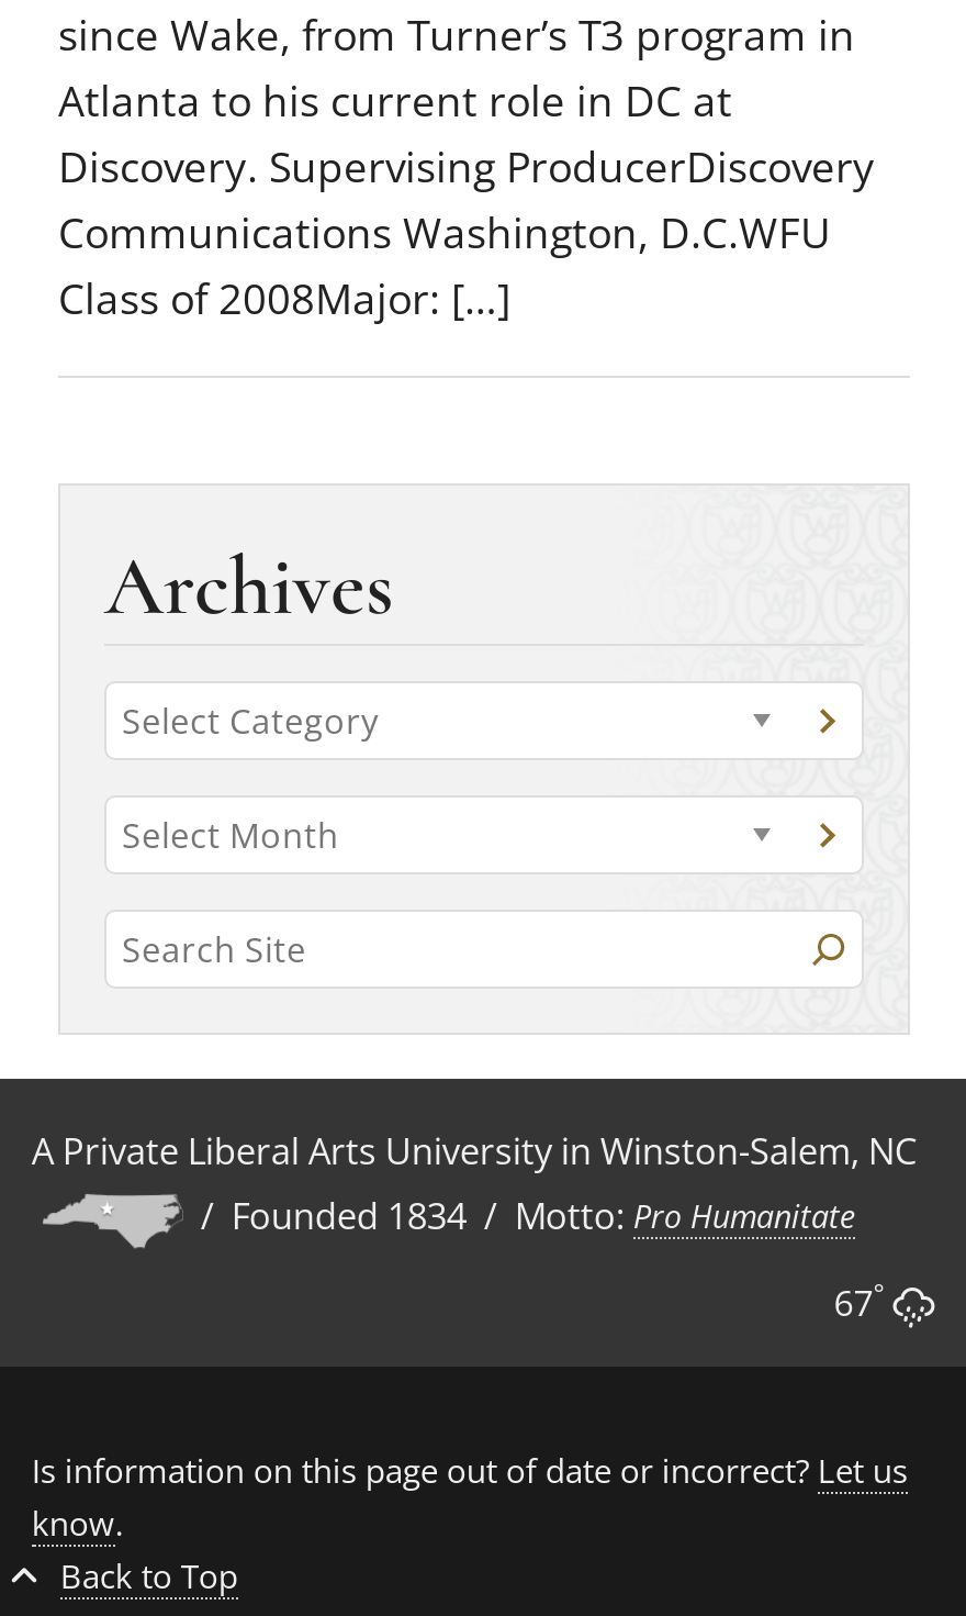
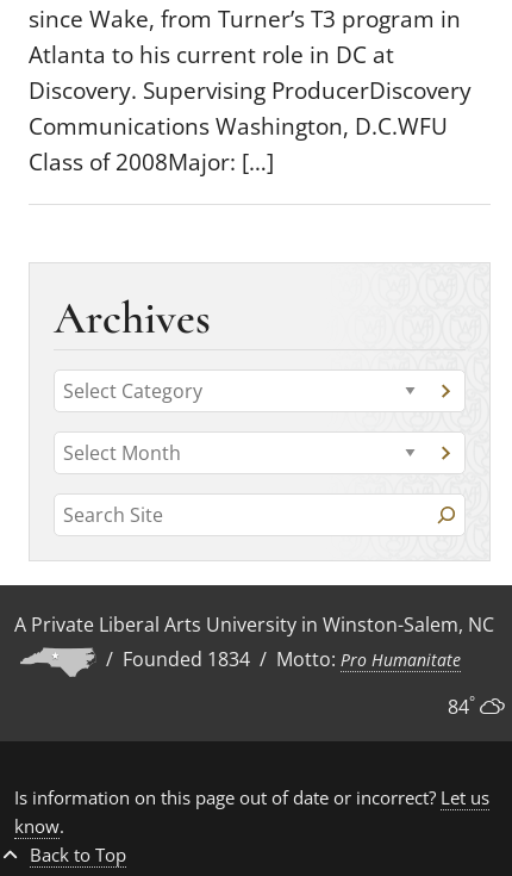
[834,1274,884,1326] 67° -> [448,691,475,720] 84°

